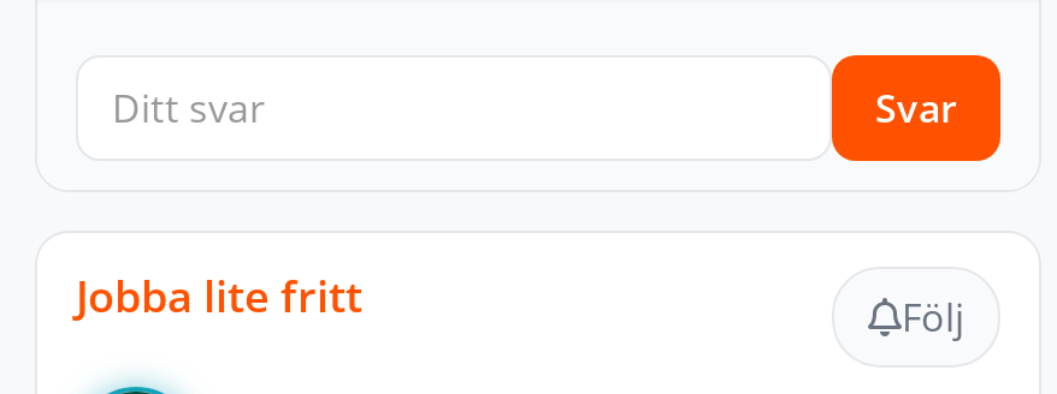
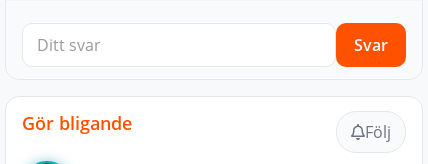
[76,267,362,324] Jobba lite fritt -> [22,111,132,135] Gör bligande

